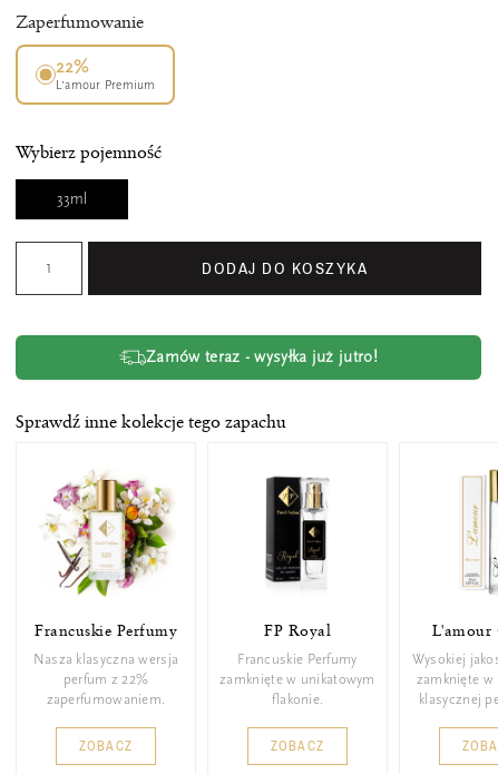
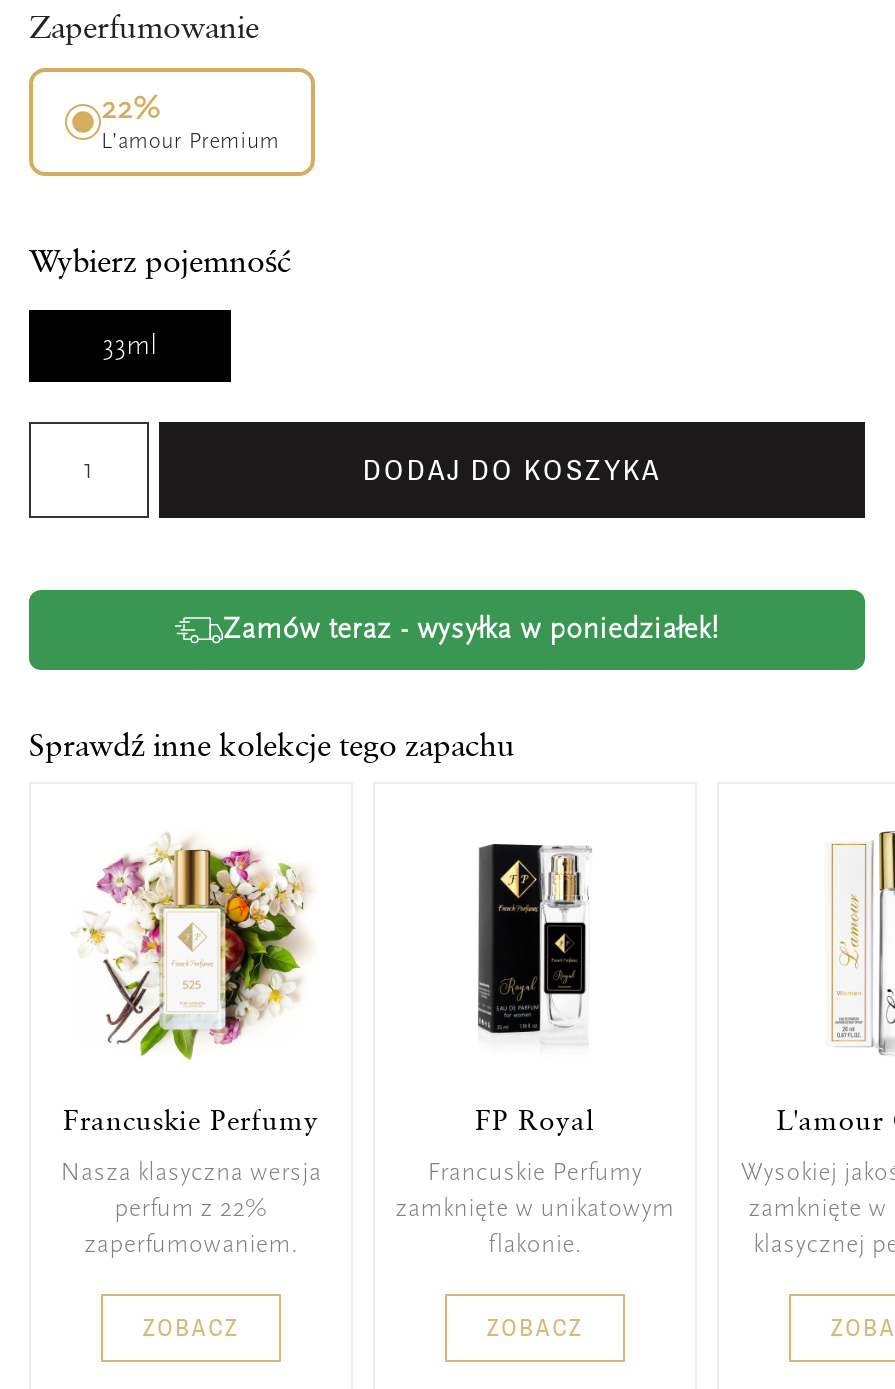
[146,346,378,367] Zamów teraz - wysyłka już jutro! -> [223,610,719,646] Zamów teraz - wysyłka w poniedziałek!

